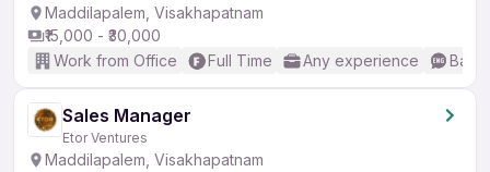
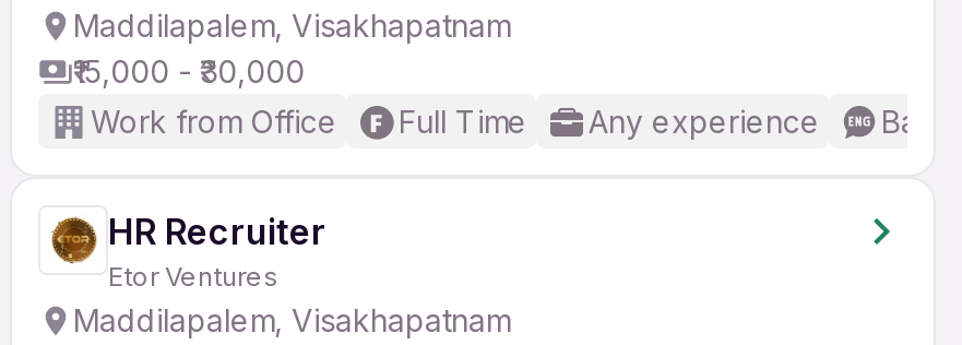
[62,105,191,126] Sales Manager -> [108,210,326,253] HR Recruiter

